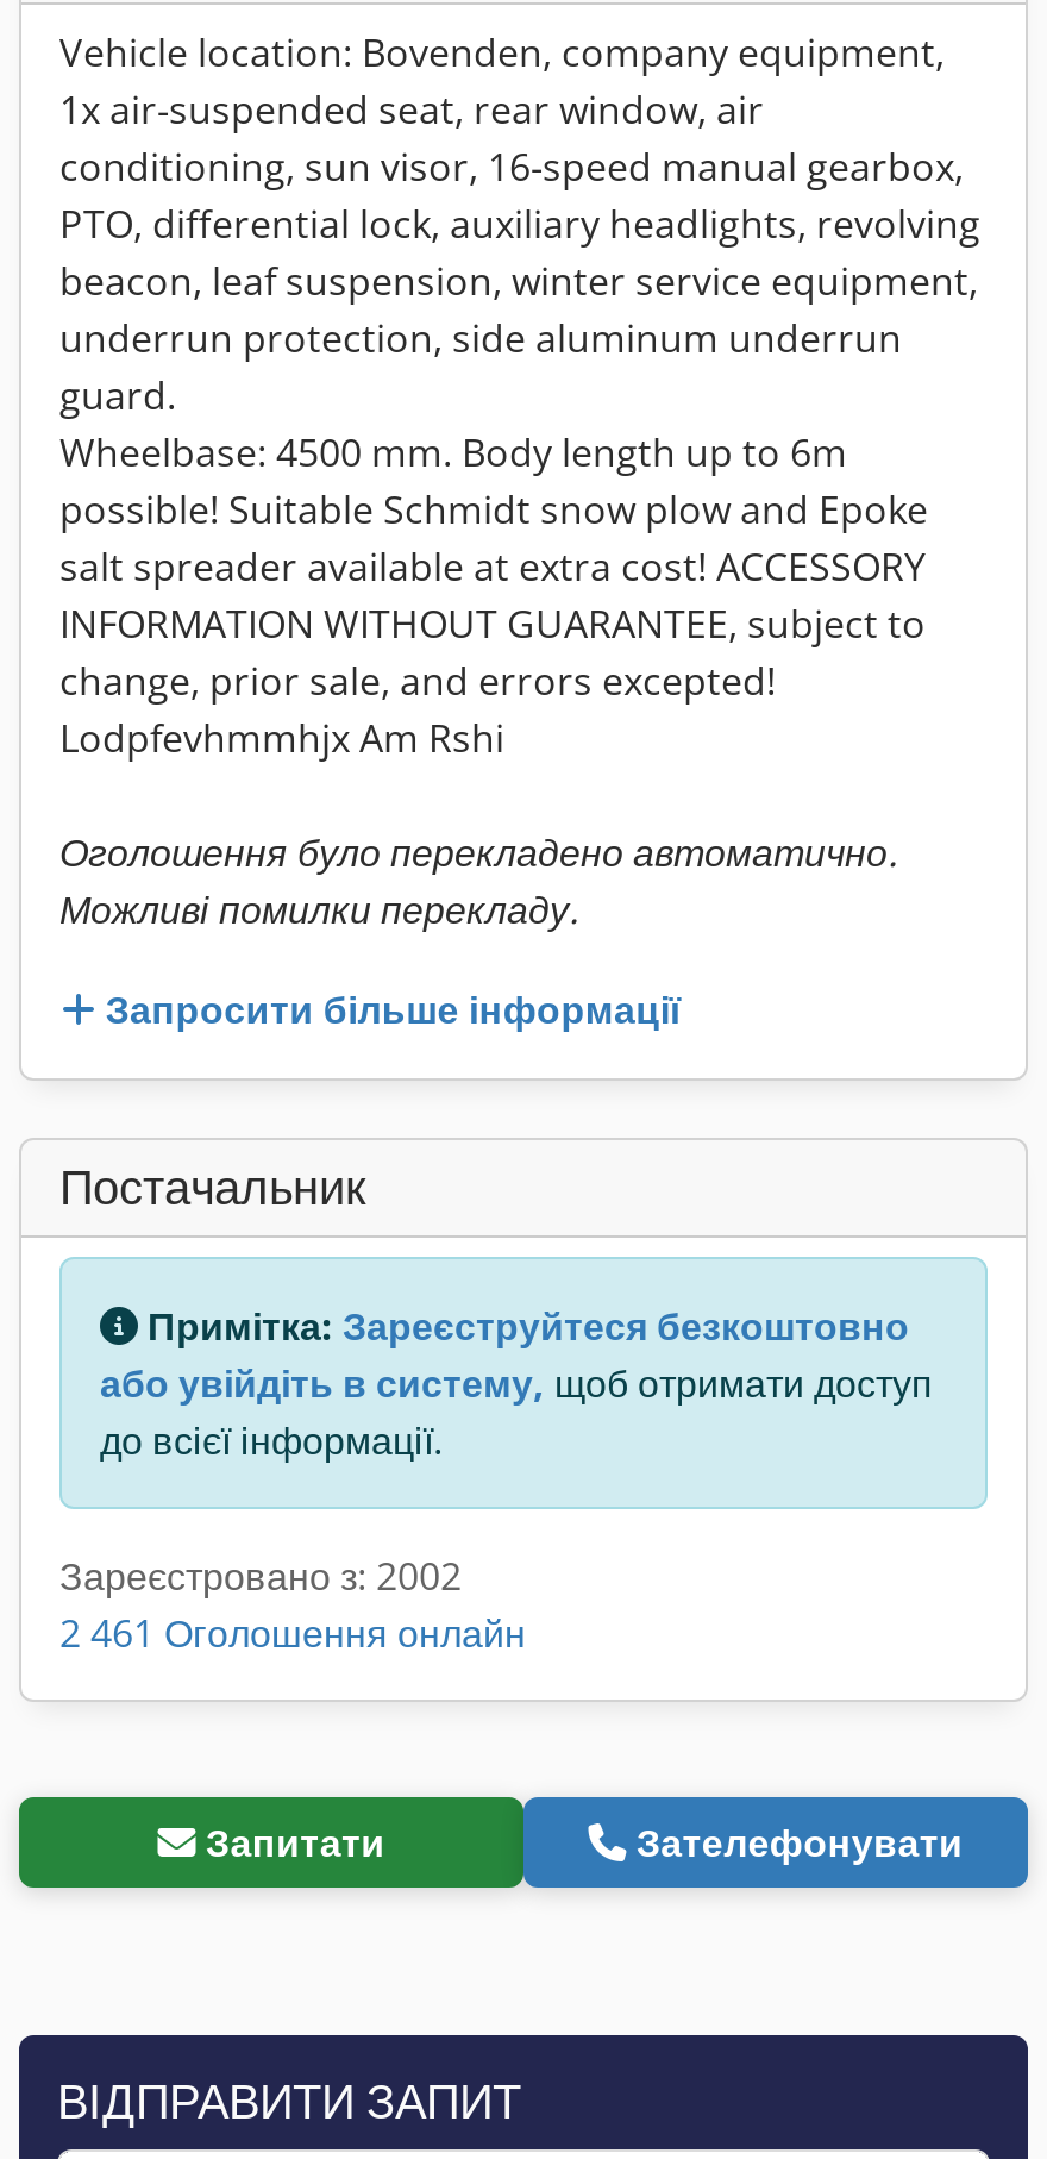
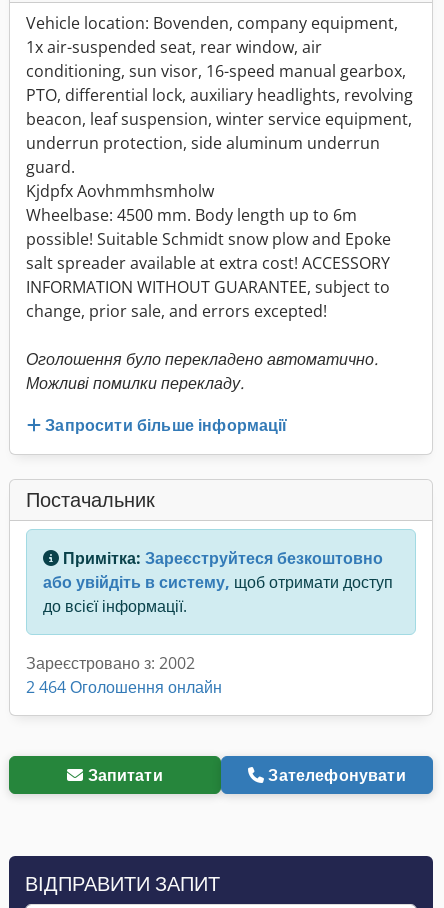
none -> [26,180,214,202] Kjdpfx Aovhmmhsmholw
moved [59,426,928,707] -> [26,204,391,322]: Wheelbase: 4500 mm. Body length up to 6m | possible! Suitable Schmidt snow plow and Epoke | salt spreader available at extra cost! ACCESSORY | INFORMATION WITHOUT GUARANTEE, subject to | change, prior sale, and errors excepted!
[59,712,504,764] Lodpfevhmmhjx Am Rshi -> none
[59,1606,526,1658] 2 461 Оголошення онлайн -> [26,676,222,698] 2 464 Оголошення онлайн

